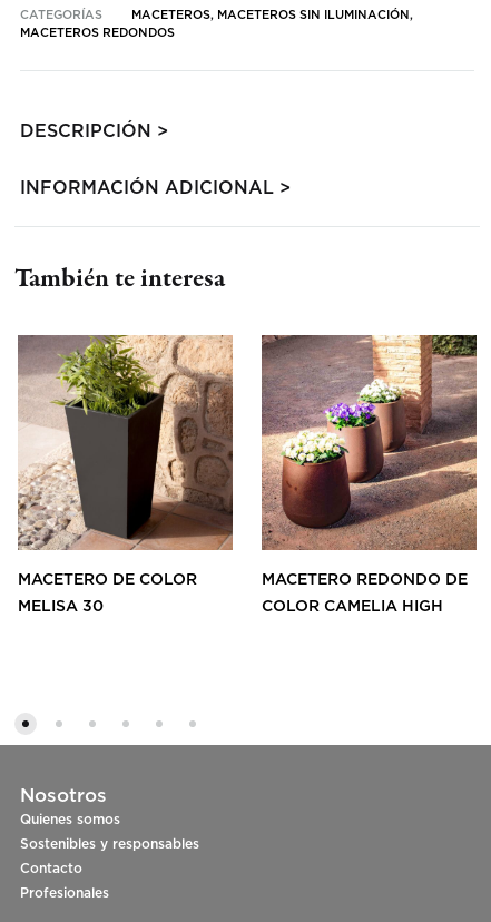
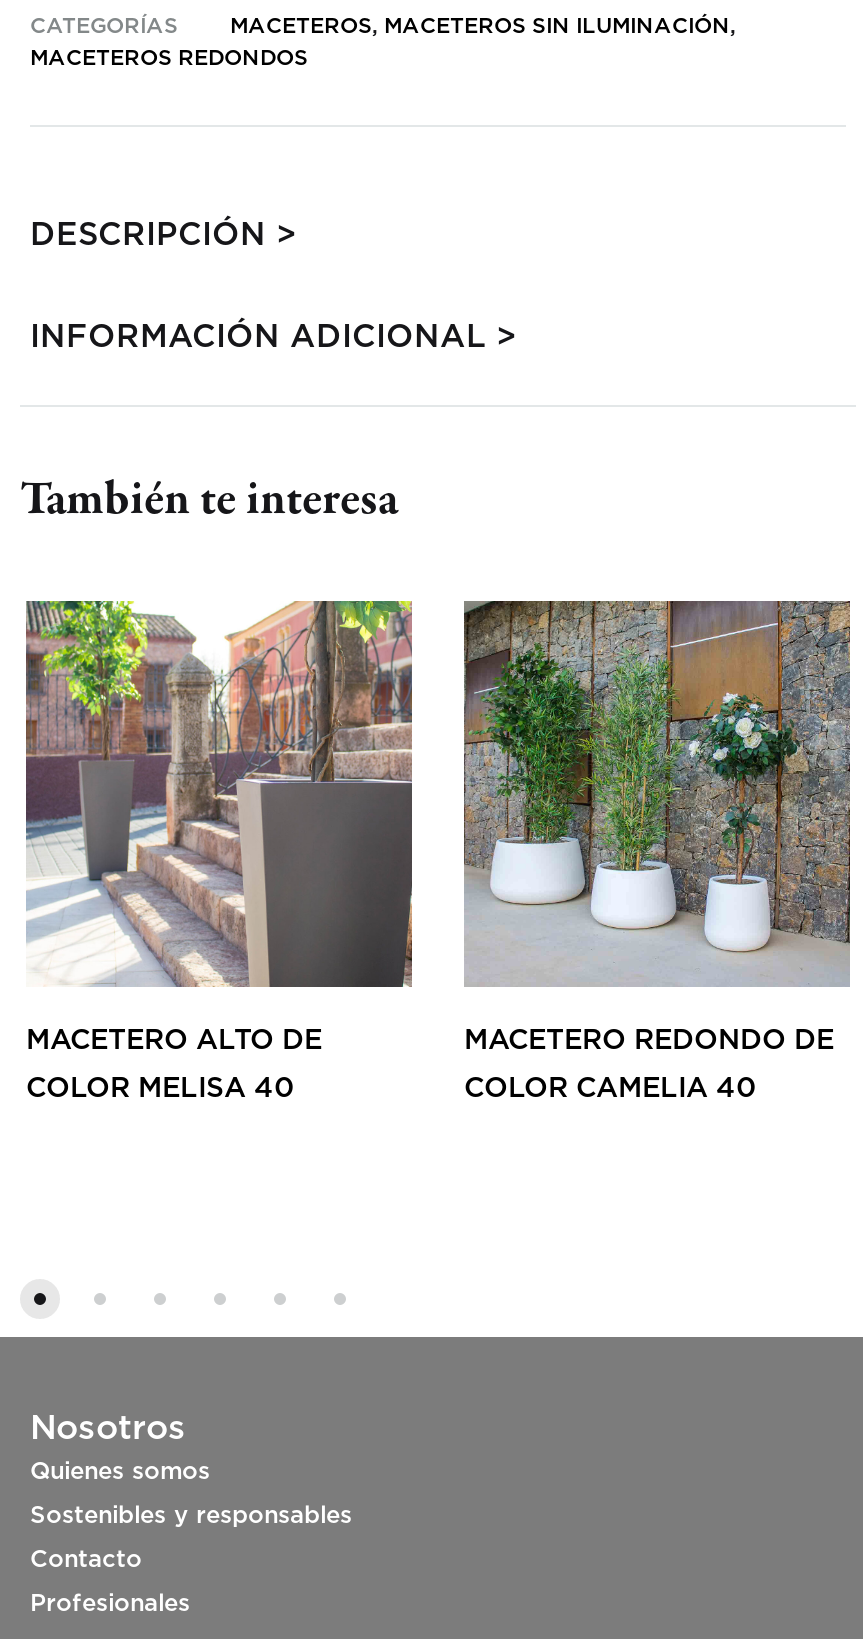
[17,334,234,588] [image] | MACETERO DE COLOR -> [24,599,414,1055] [image] | MACETERO ALTO DE
[262,334,478,550] [image] -> [462,599,852,987] [image]
[18,599,104,615] MELISA 30 -> [26,1075,294,1103] COLOR MELISA 40
[262,599,443,615] COLOR CAMELIA HIGH -> [464,1075,756,1103] COLOR CAMELIA 40

